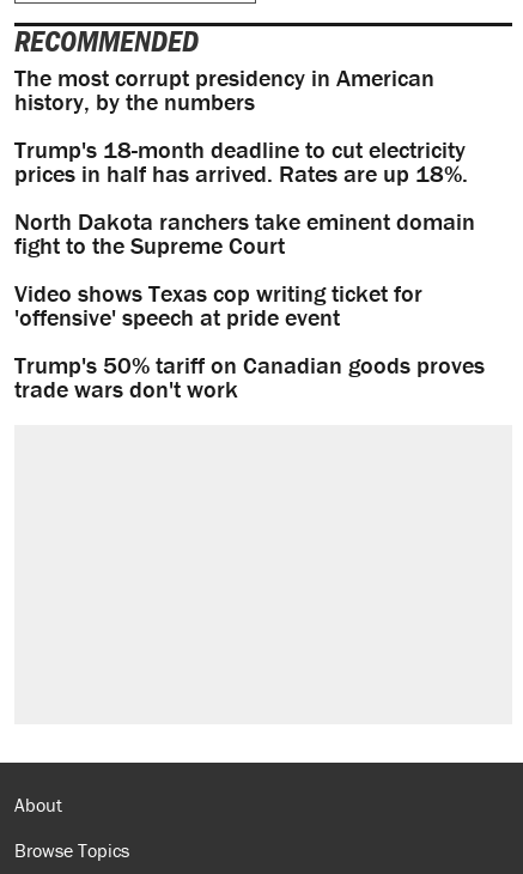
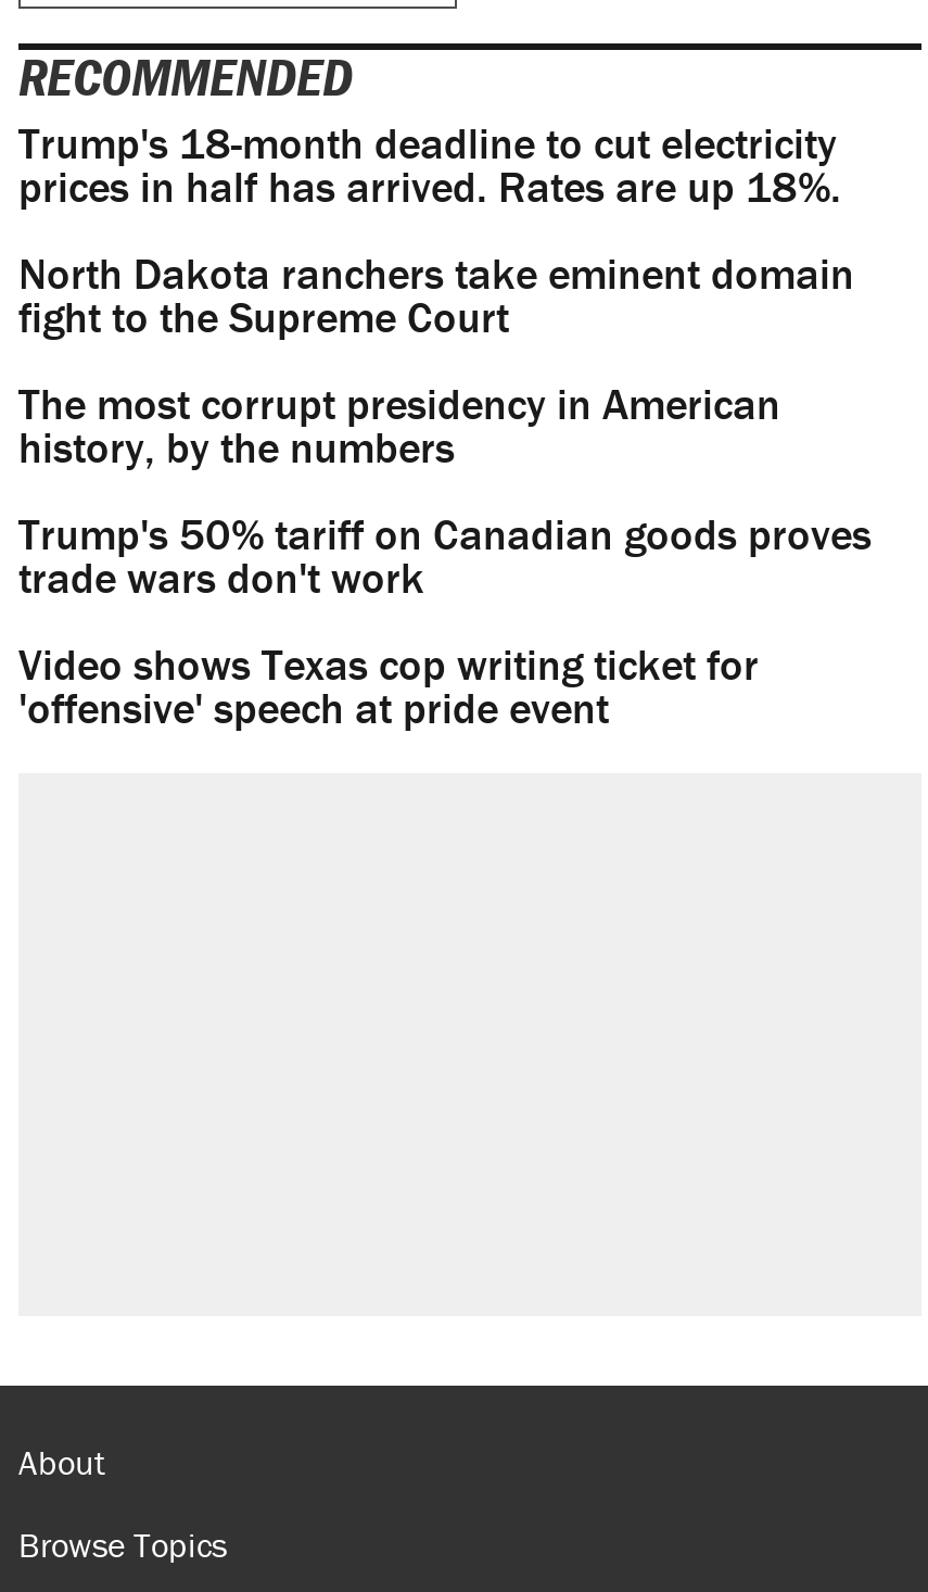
moved [14,62,434,116] -> [18,376,780,473]: The most corrupt presidency in American | history, by the numbers
moved [14,134,475,260] -> [18,115,854,343]: Trump's 18-month deadline to cut electricity | prices in half has arrived. Rates are up 18%. | North Dakota ranchers take eminent domain | fight to the Supreme Court
moved [14,278,422,332] -> [18,636,759,734]: Video shows Texas cop writing ticket for | 'offensive' speech at pride event
moved [14,349,485,403] -> [18,506,872,604]: Trump's 50% tariff on Canadian goods proves | trade wars don't work

